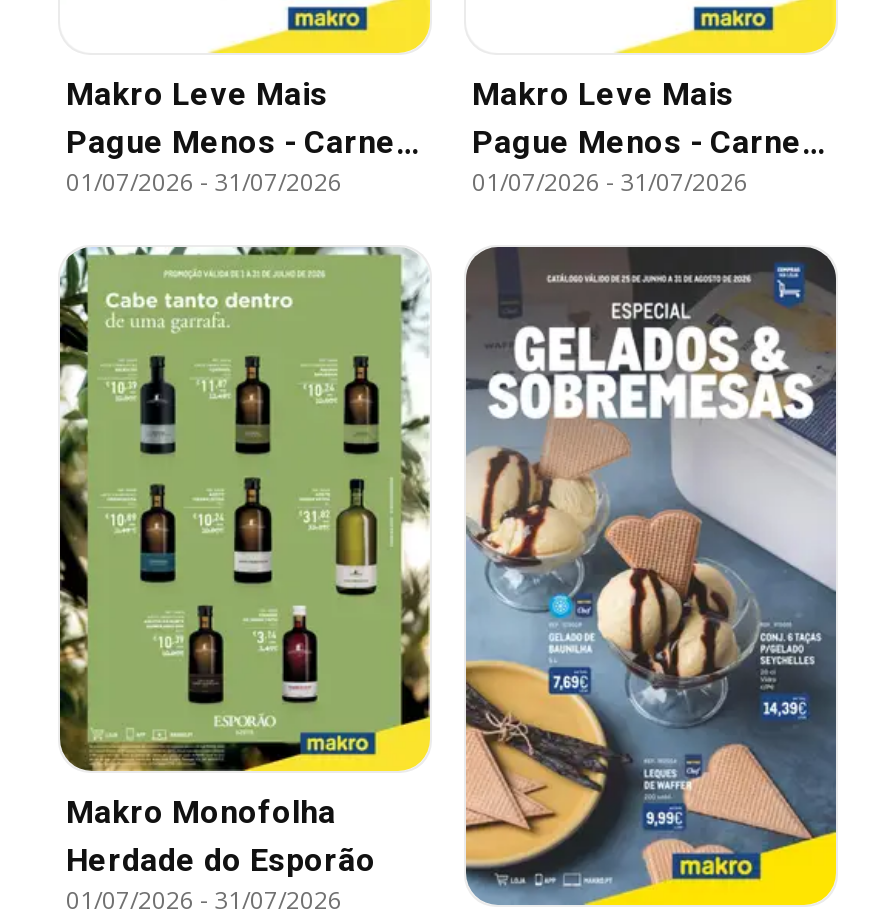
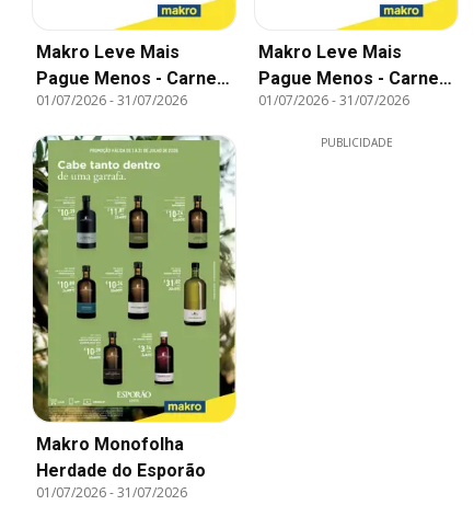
none -> [320,135,392,150] PUBLICIDADE
[464,244,838,908] [image] -> none

